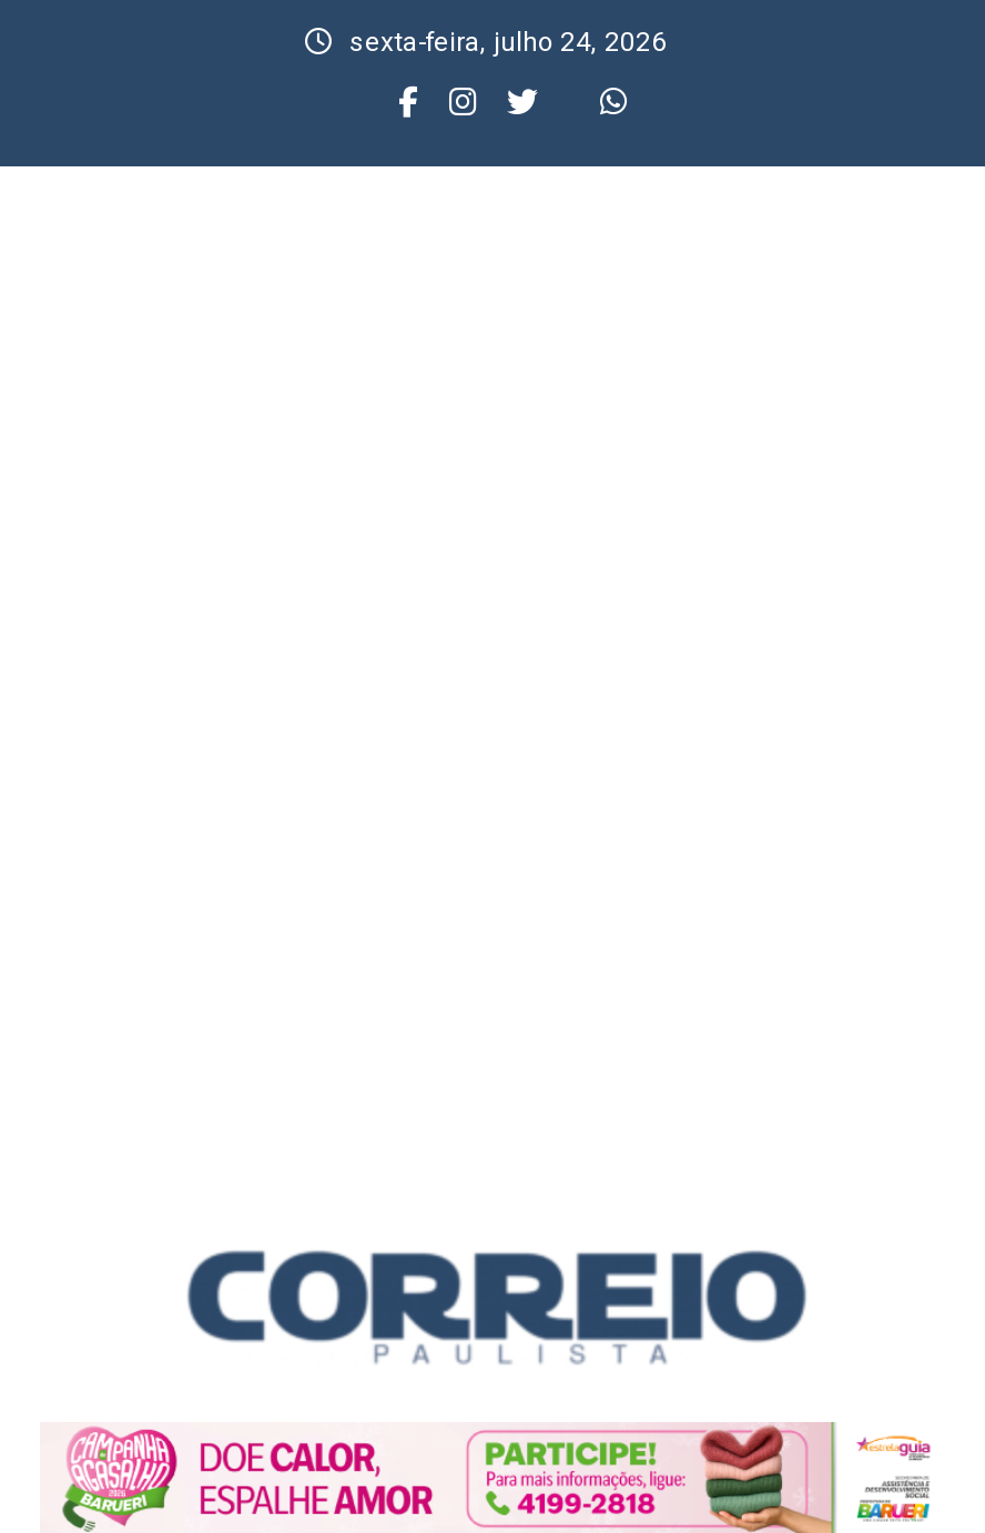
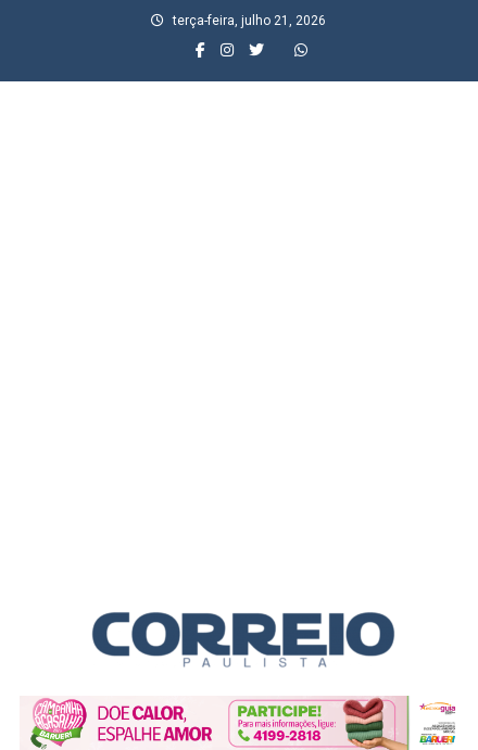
[349,27,667,58] sexta-feira, julho 24, 2026 -> [172,13,325,28] terça-feira, julho 21, 2026

